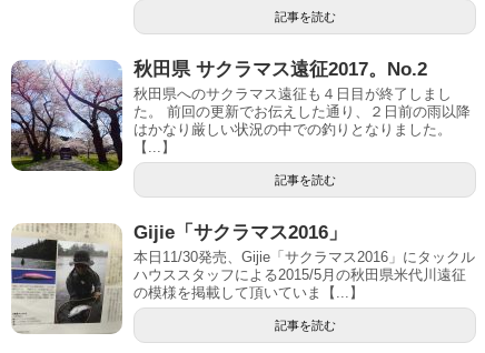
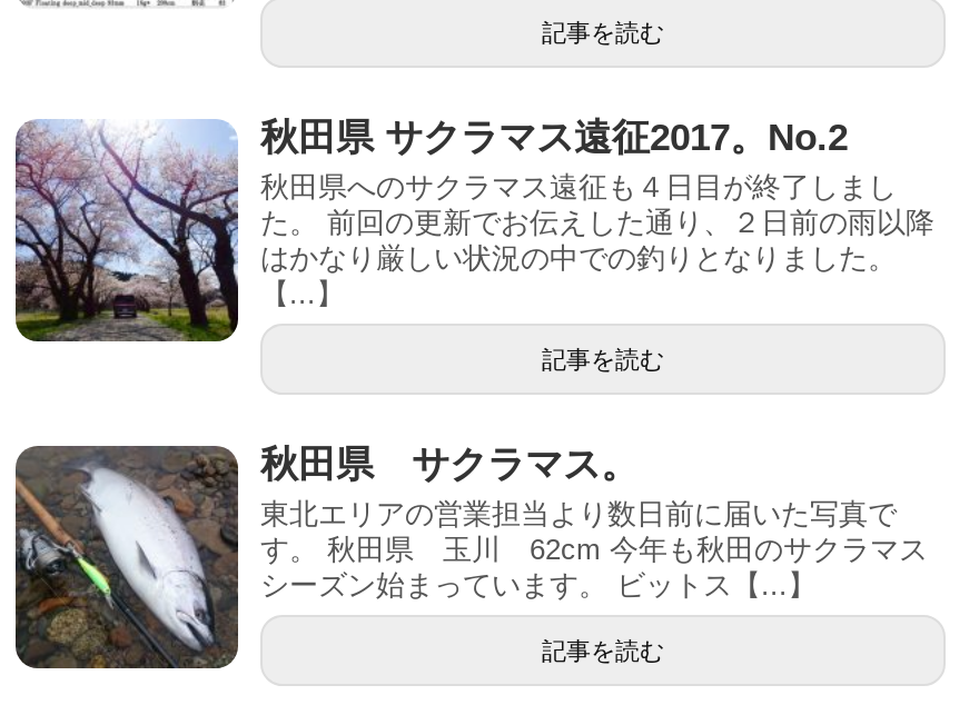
[10,222,475,334] [image] | Gijie「サクラマス2016」 | 本日11/30発売、Gijie「サクラマス2016」にタックル | ハウススタッフによる2015/5月の秋田県米代川遠征 | の模様を掲載して頂いていま【...】 -> [13,444,928,669] [image] | 秋田県 サクラマス。 | 東北エリアの営業担当より数日前に届いた写真で | す。 秋田県 玉川 62cm 今年も秋田のサクラマス | シーズン始まっています。 ビットス【...】

